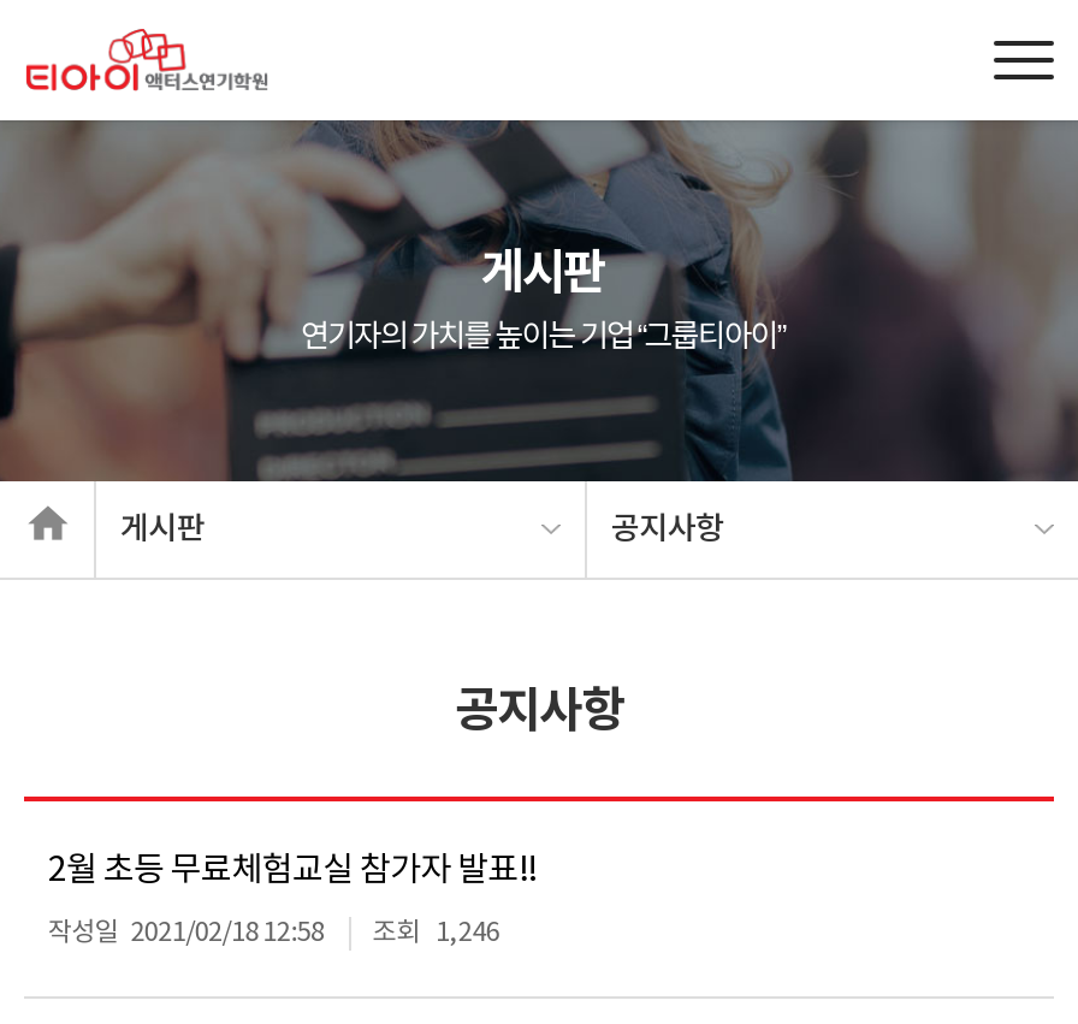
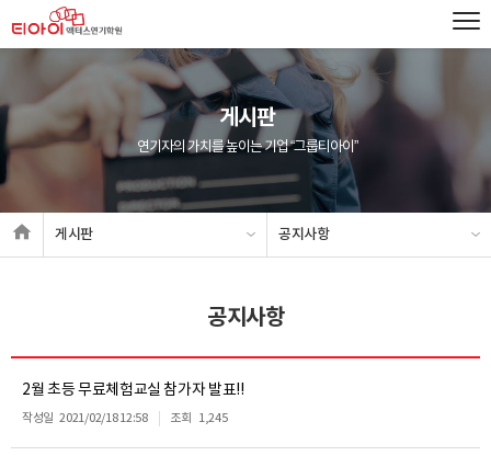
[48,917,500,948] 작성일 2021/02/18 12:58 조회 1,246 -> [22,411,228,425] 작성일 2021/02/18 12:58 조회 1,245

